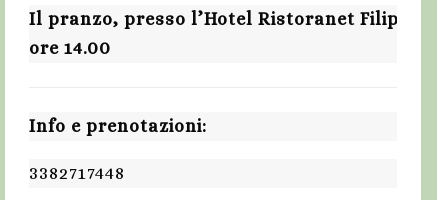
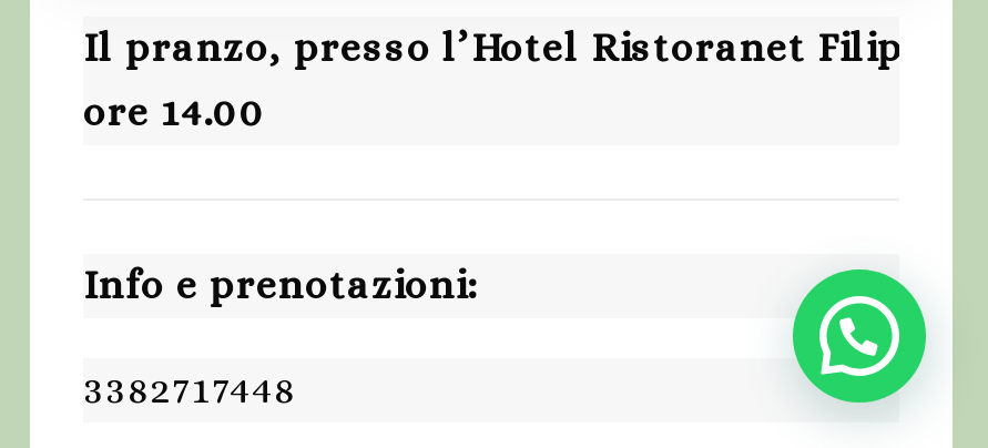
none -> [788,267,930,416] [image]

